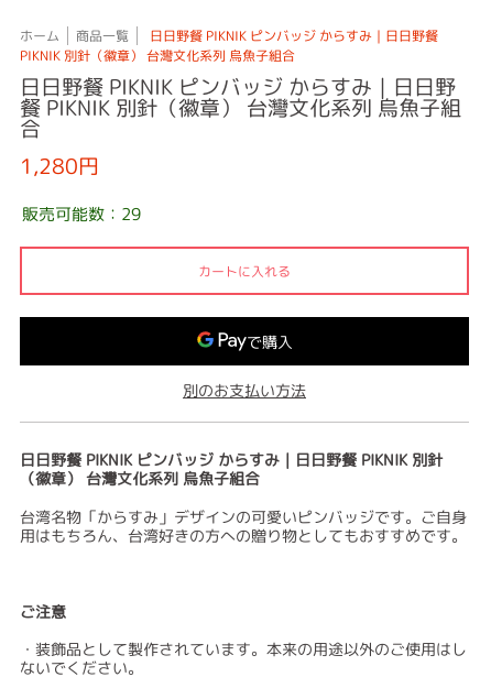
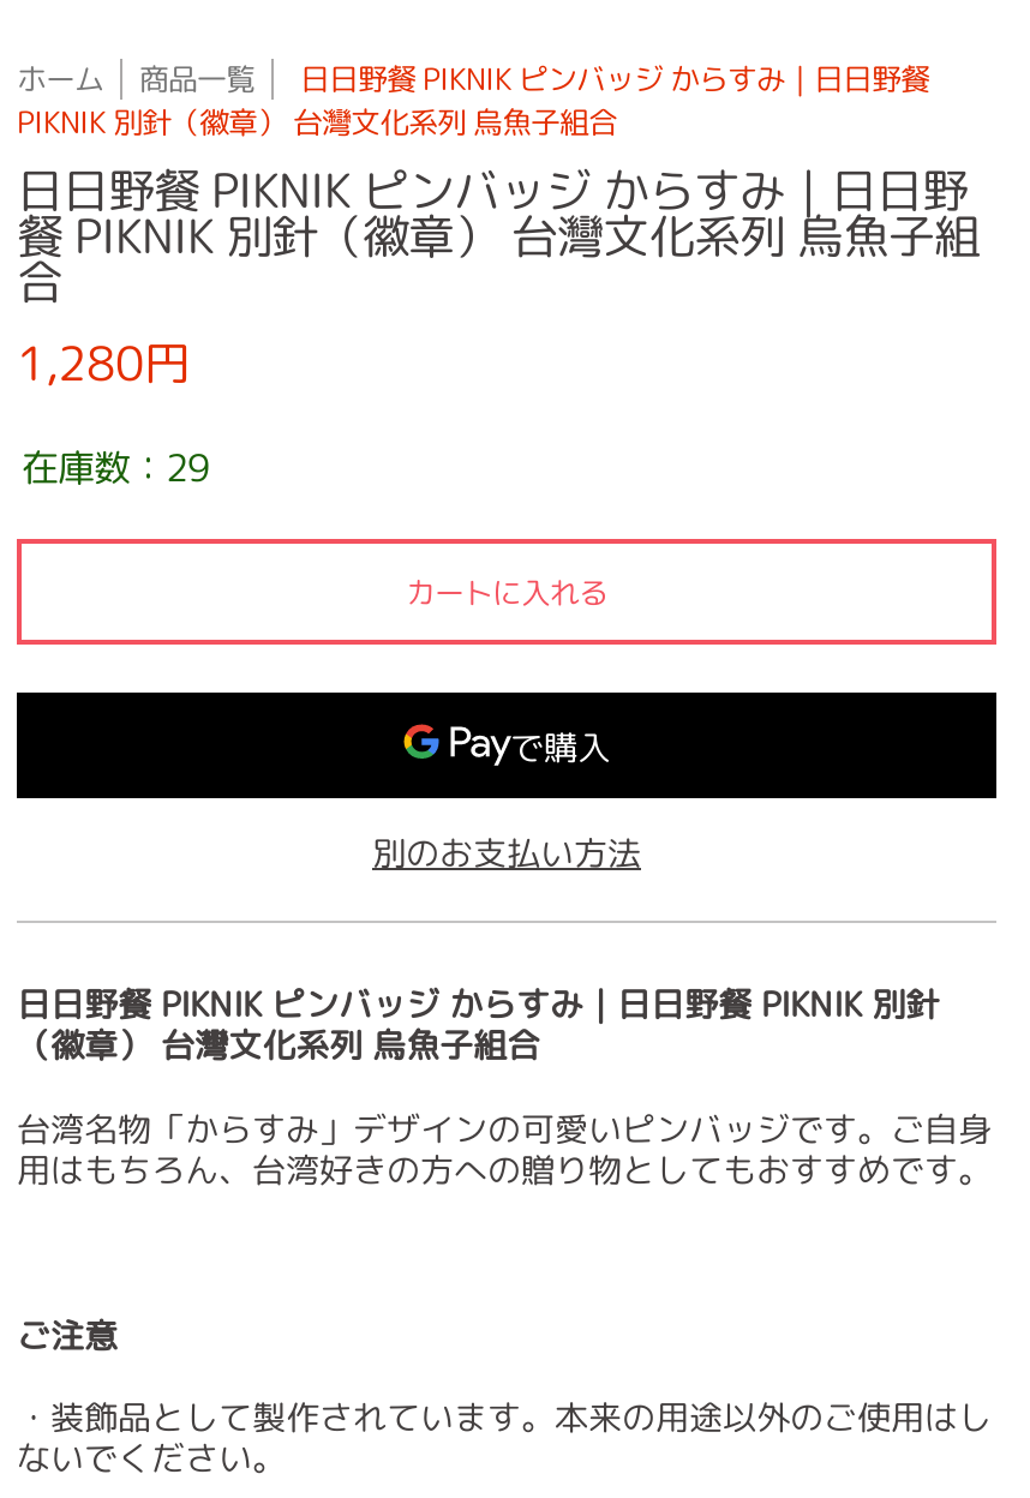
[22,203,141,226] 販売可能数：29 -> [22,443,209,494] 在庫数：29

